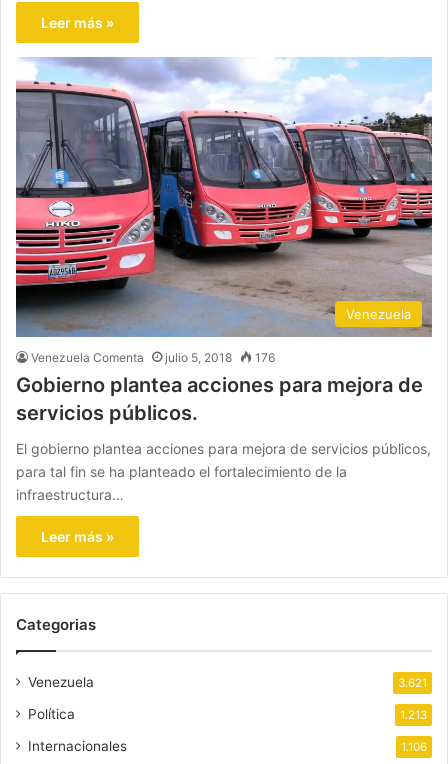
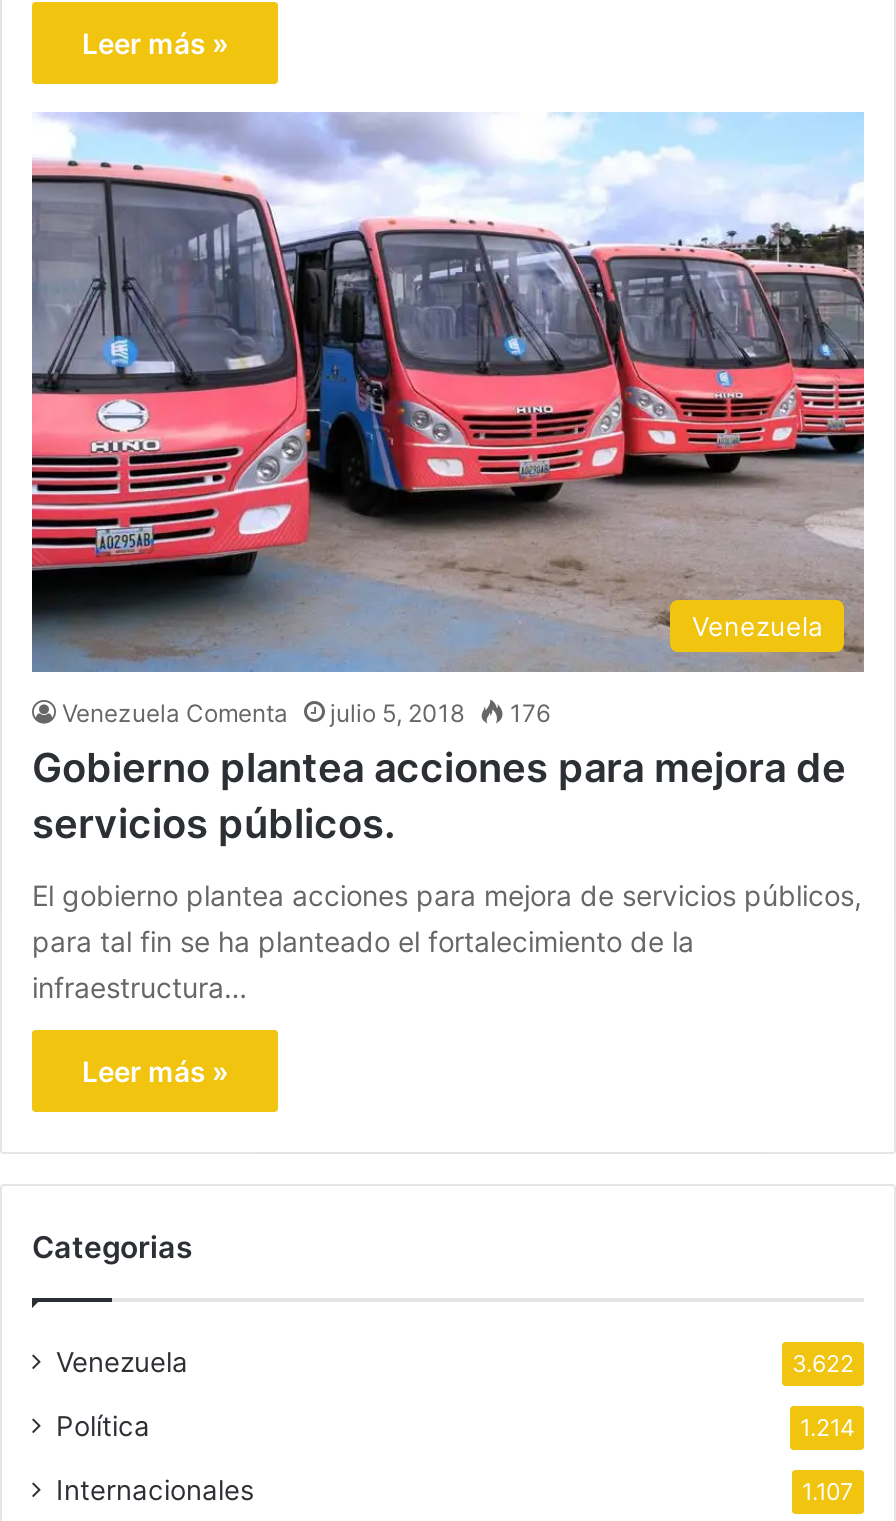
[398,676,427,690] 3.621 -> [792,1350,854,1378] 3.622
[400,708,427,722] 1.213 -> [800,1414,854,1442] 1.214
[401,740,427,754] 1.106 -> [802,1478,854,1506] 1.107

